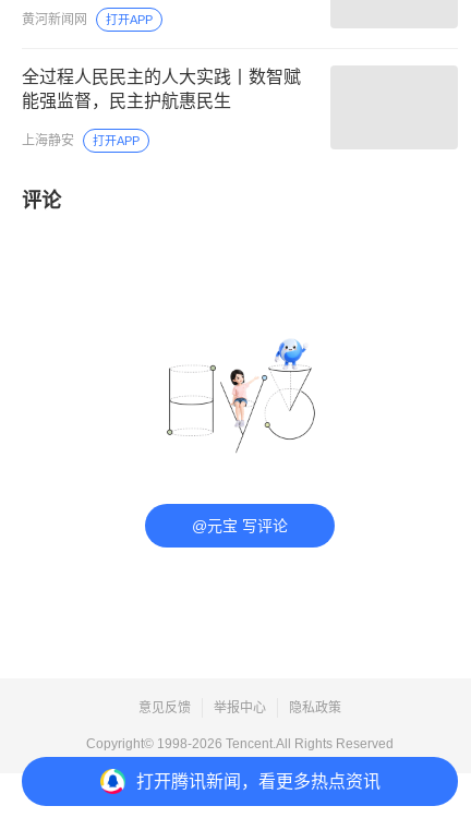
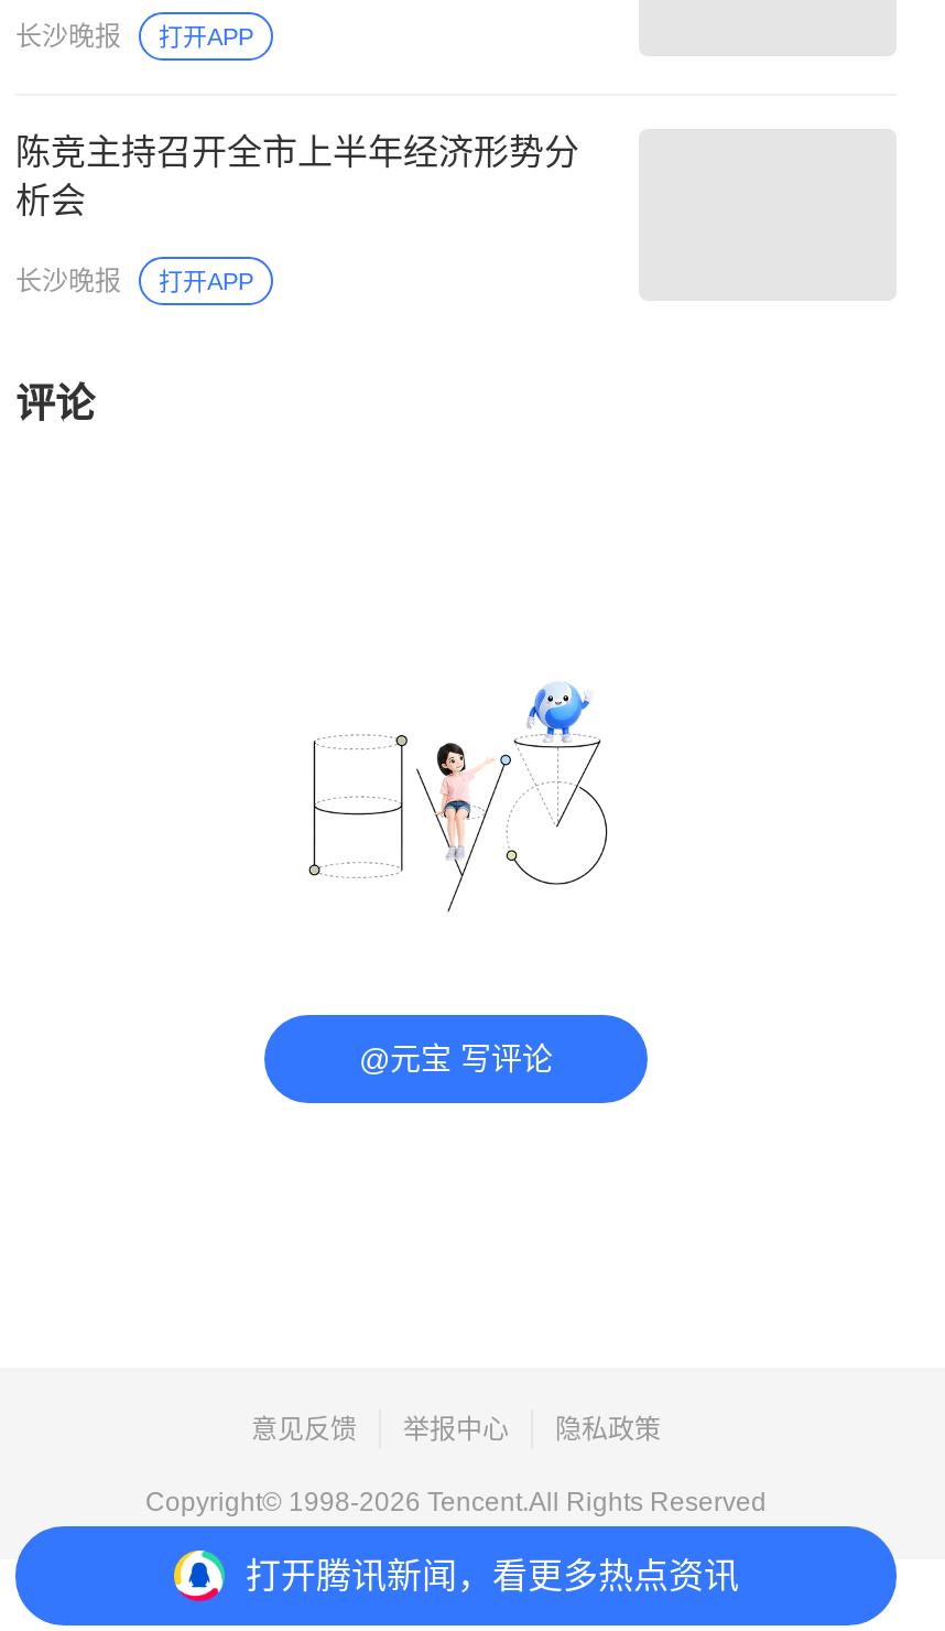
[22,12,87,27] 黄河新闻网 -> [15,20,121,51] 长沙晚报
[22,67,301,110] 全过程人民民主的人大实践丨数智赋 | 能强监督，民主护航惠民生 -> [15,133,579,219] 陈竞主持召开全市上半年经济形势分 | 析会
[22,133,74,148] 上海静安 -> [15,265,121,296] 长沙晚报

